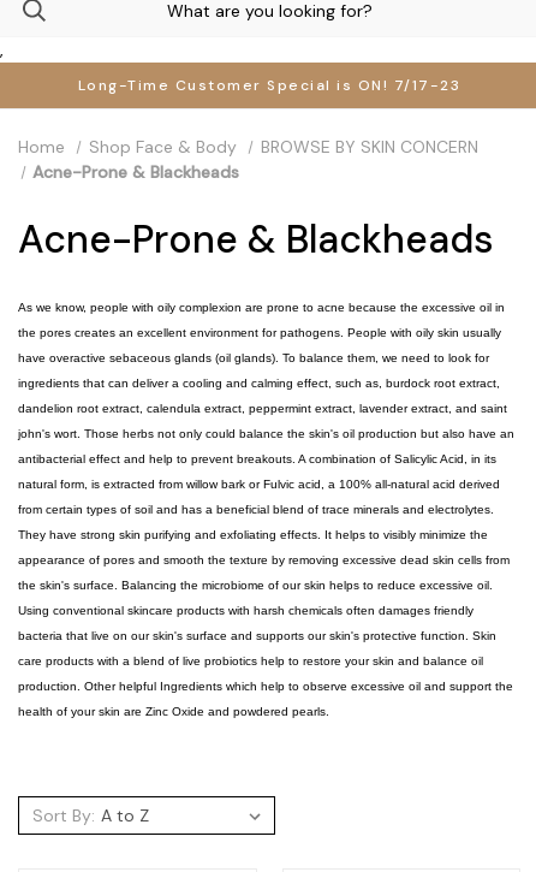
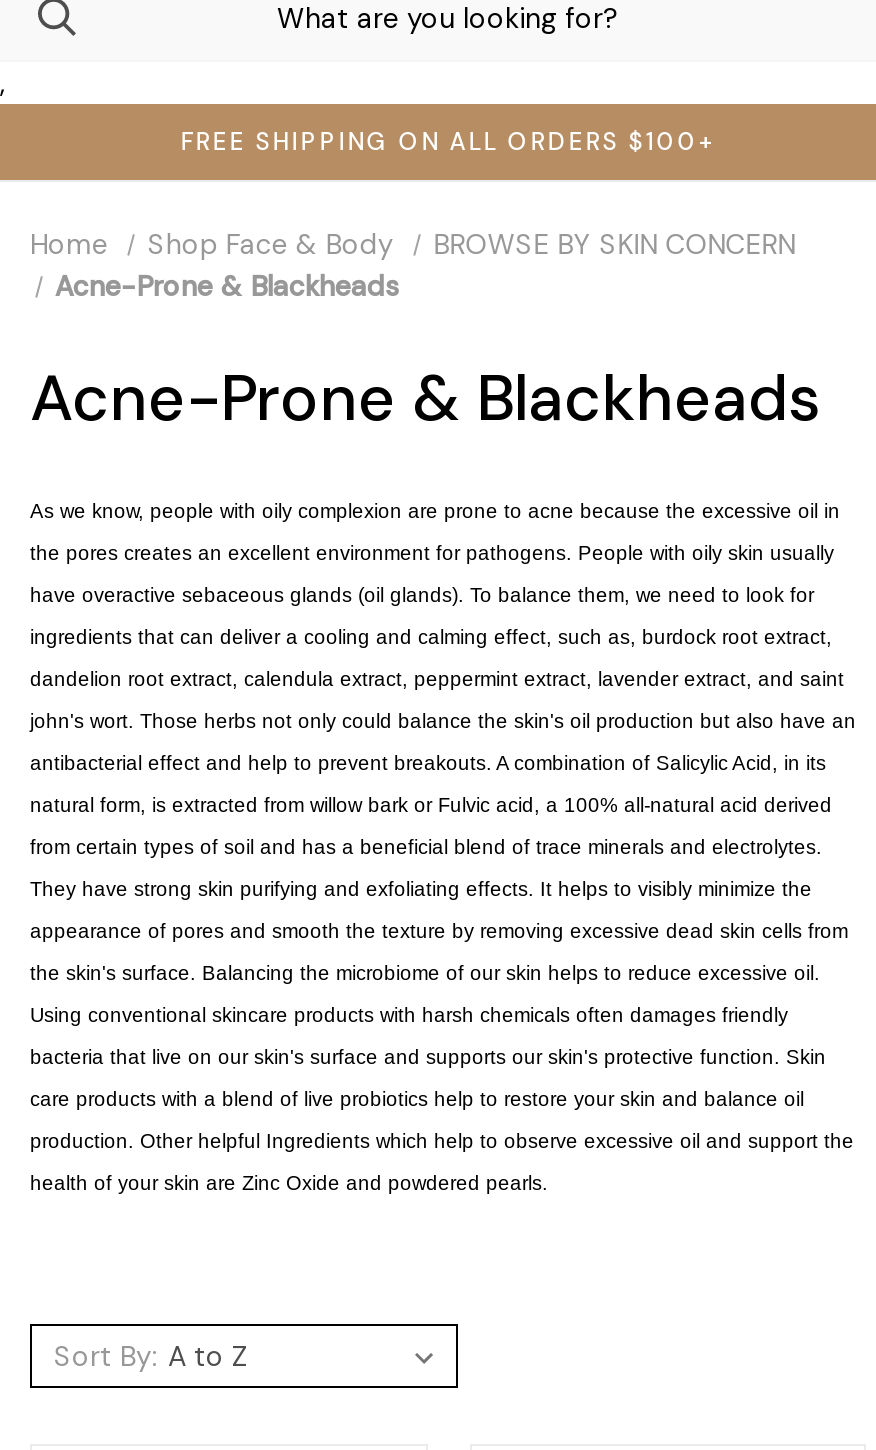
[78,76,461,95] Long-Time Customer Special is ON! 7/17-23 -> [180,126,716,158] FREE SHIPPING ON ALL ORDERS $100+

